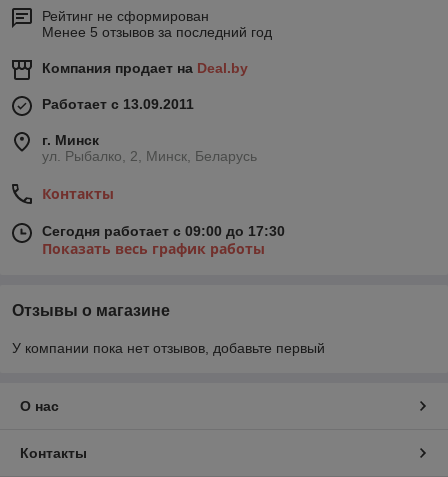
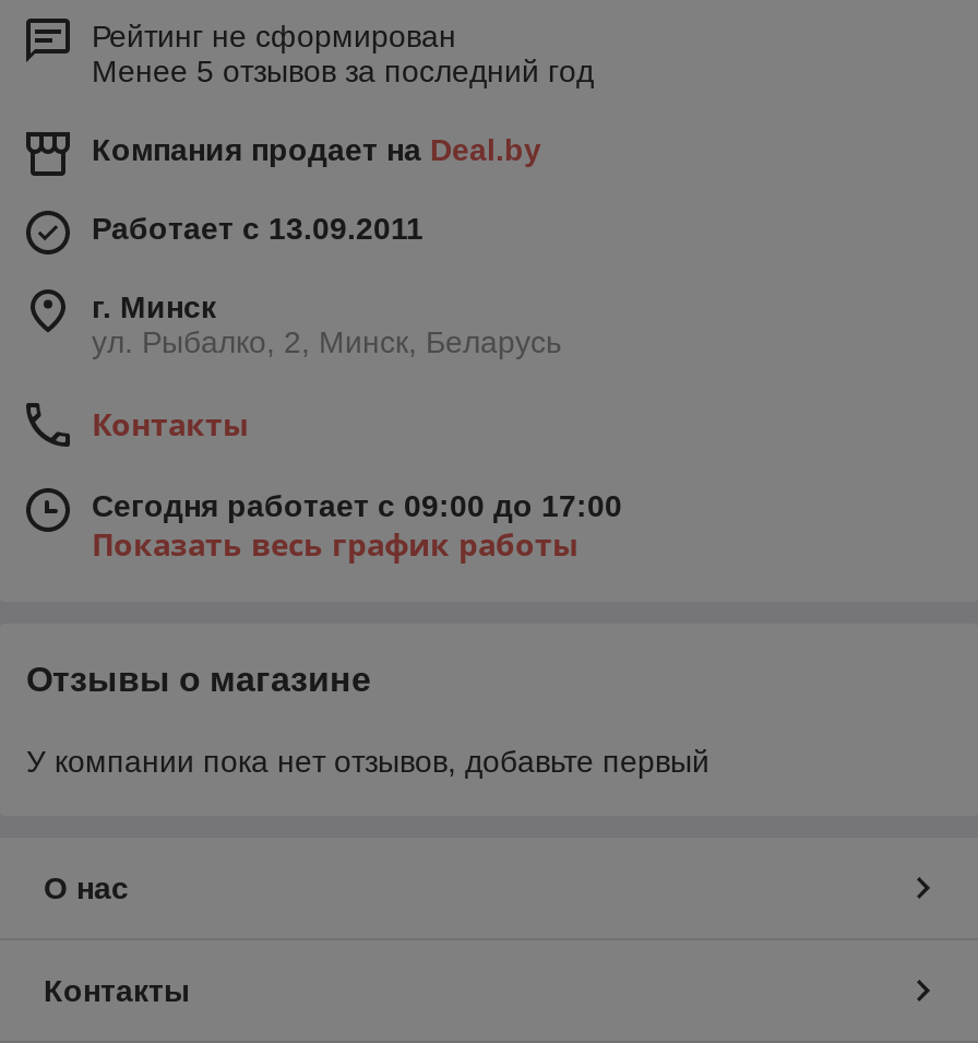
[42,223,285,239] Сегодня работает с 09:00 до 17:30 -> [92,489,622,524] Сегодня работает с 09:00 до 17:00

